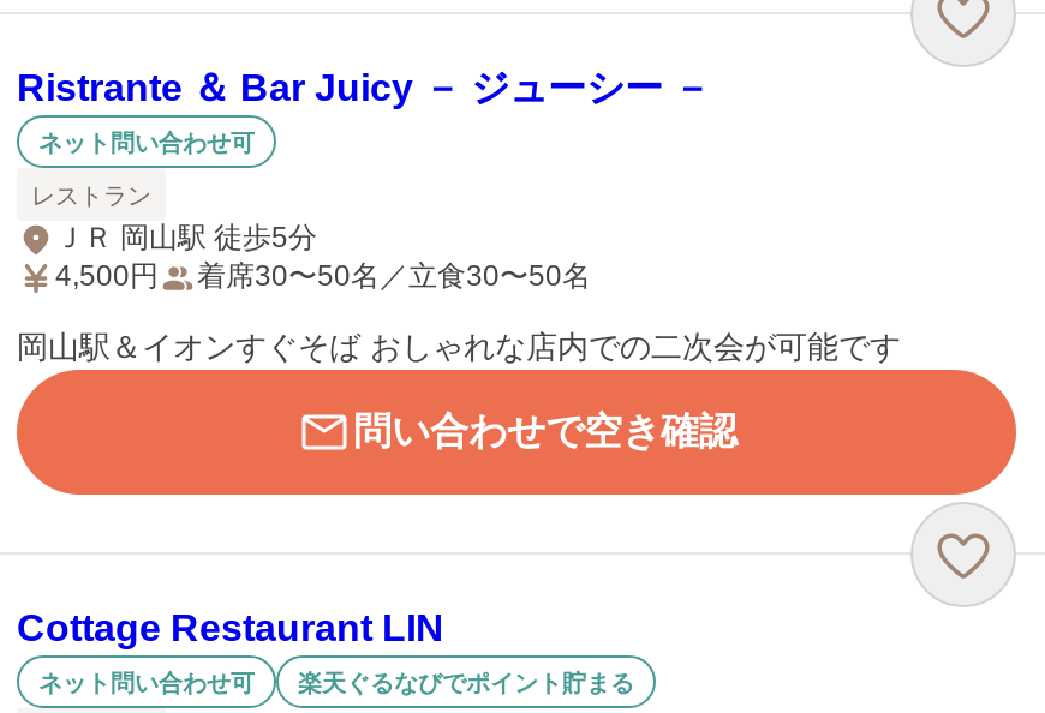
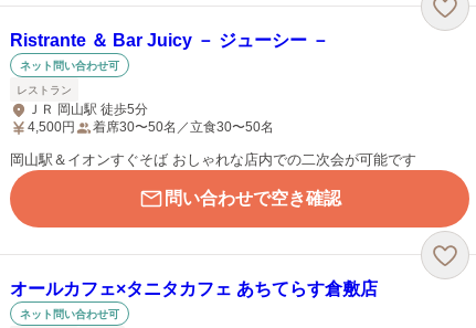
[17,607,444,648] Cottage Restaurant LIN -> [10,279,378,298] オールカフェ×タニタカフェ あちてらす倉敷店
[298,669,634,695] 楽天ぐるなびでポイント貯まる -> none

